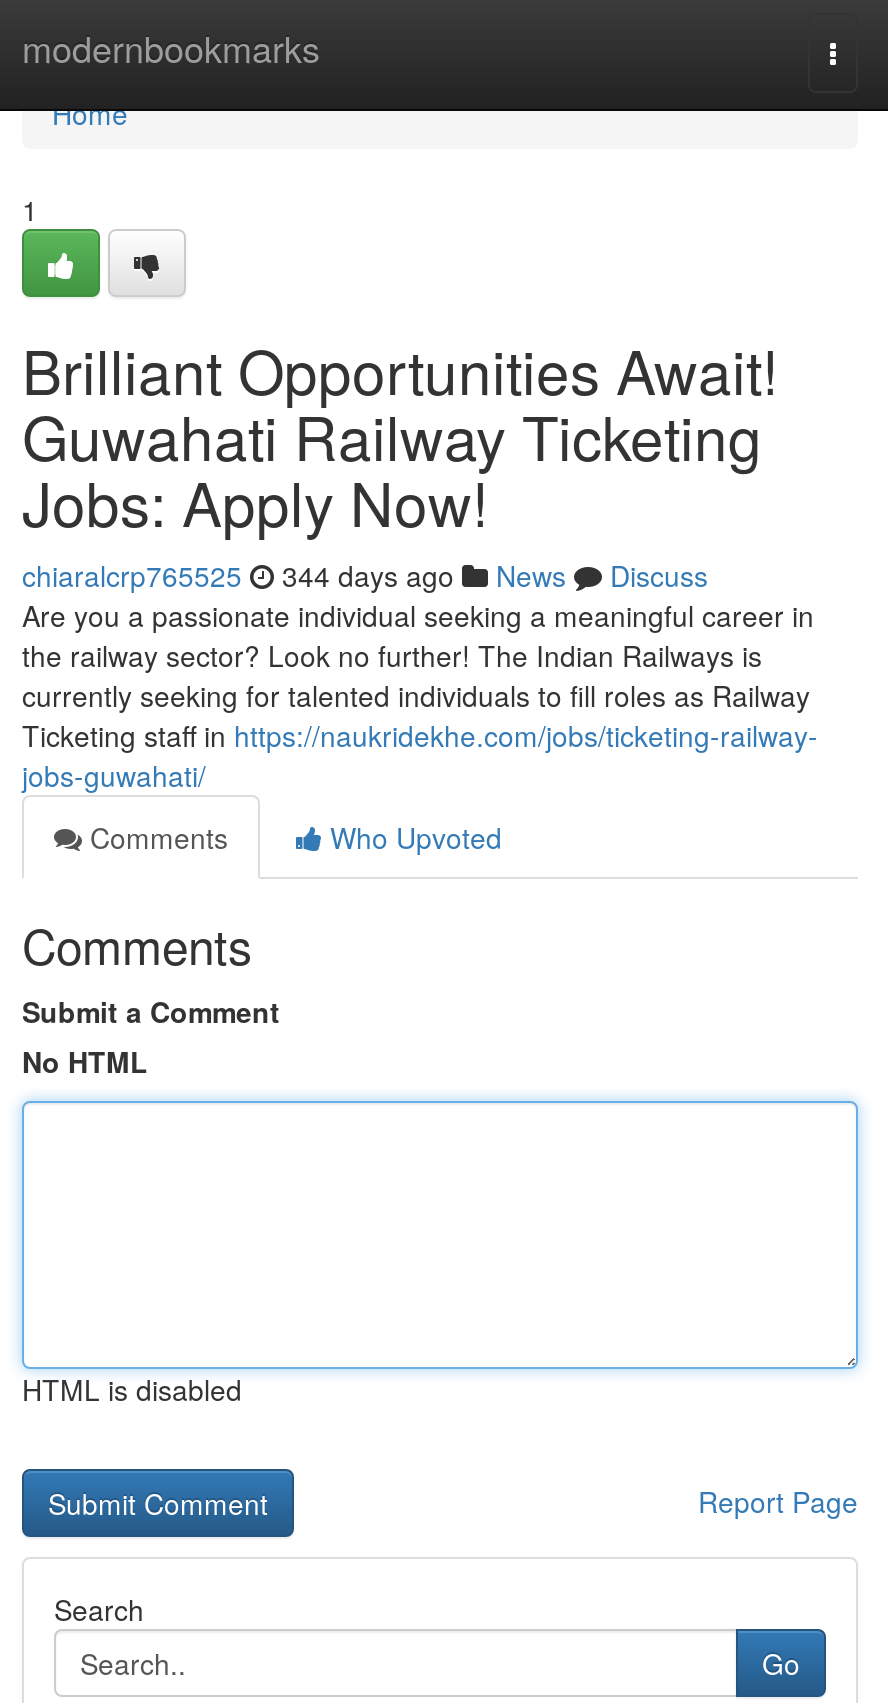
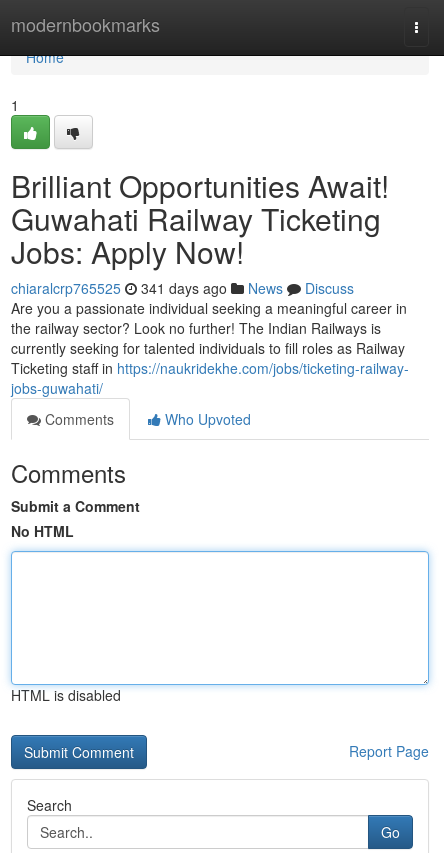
[22,555,708,595] chiaralcrp765525 344 days ago News Discuss -> [11,278,354,298] chiaralcrp765525 341 days ago News Discuss

